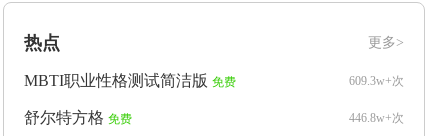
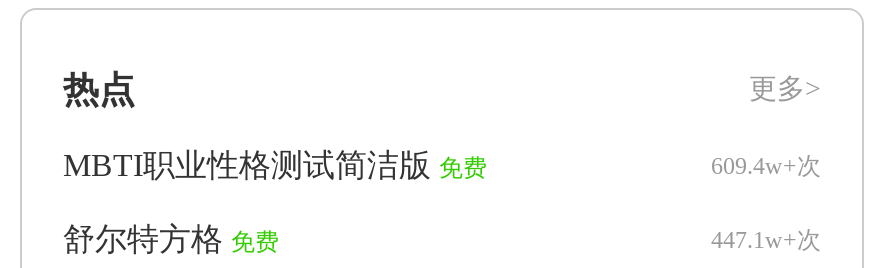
[348,74,403,88] 609.3w+次 -> [711,153,821,181] 609.4w+次
[348,111,403,125] 446.8w+次 -> [711,227,821,255] 447.1w+次

